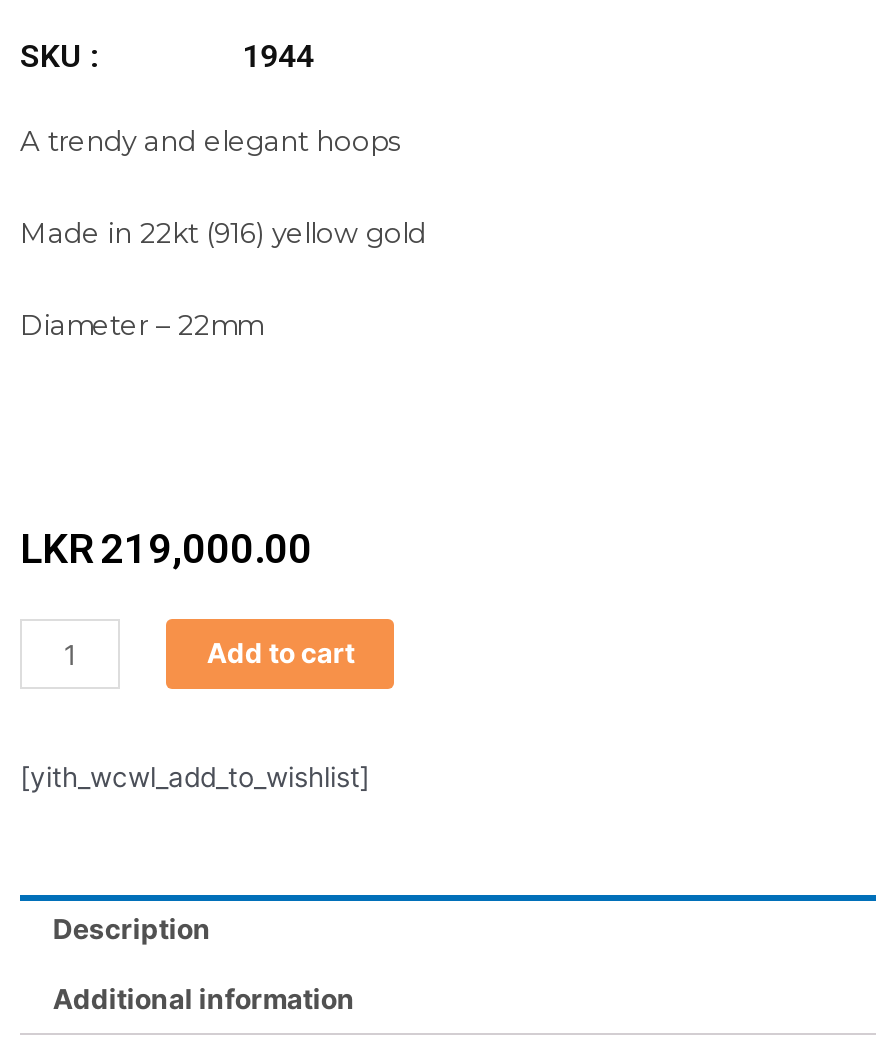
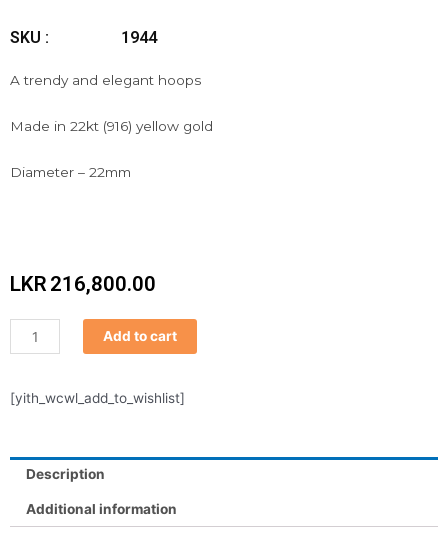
[20,525,312,573] LKR 219,000.00 -> [10,272,156,296] LKR 216,800.00

